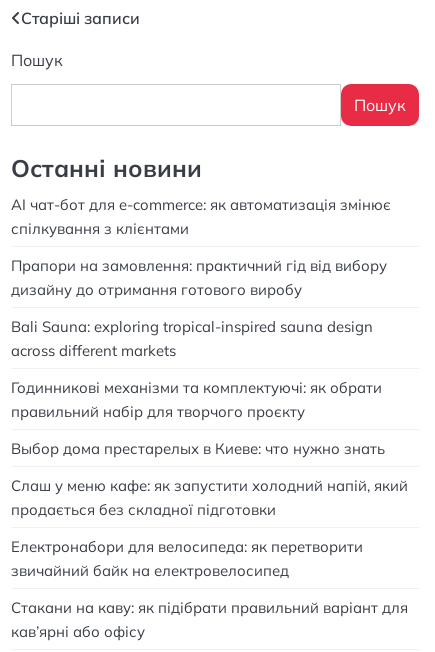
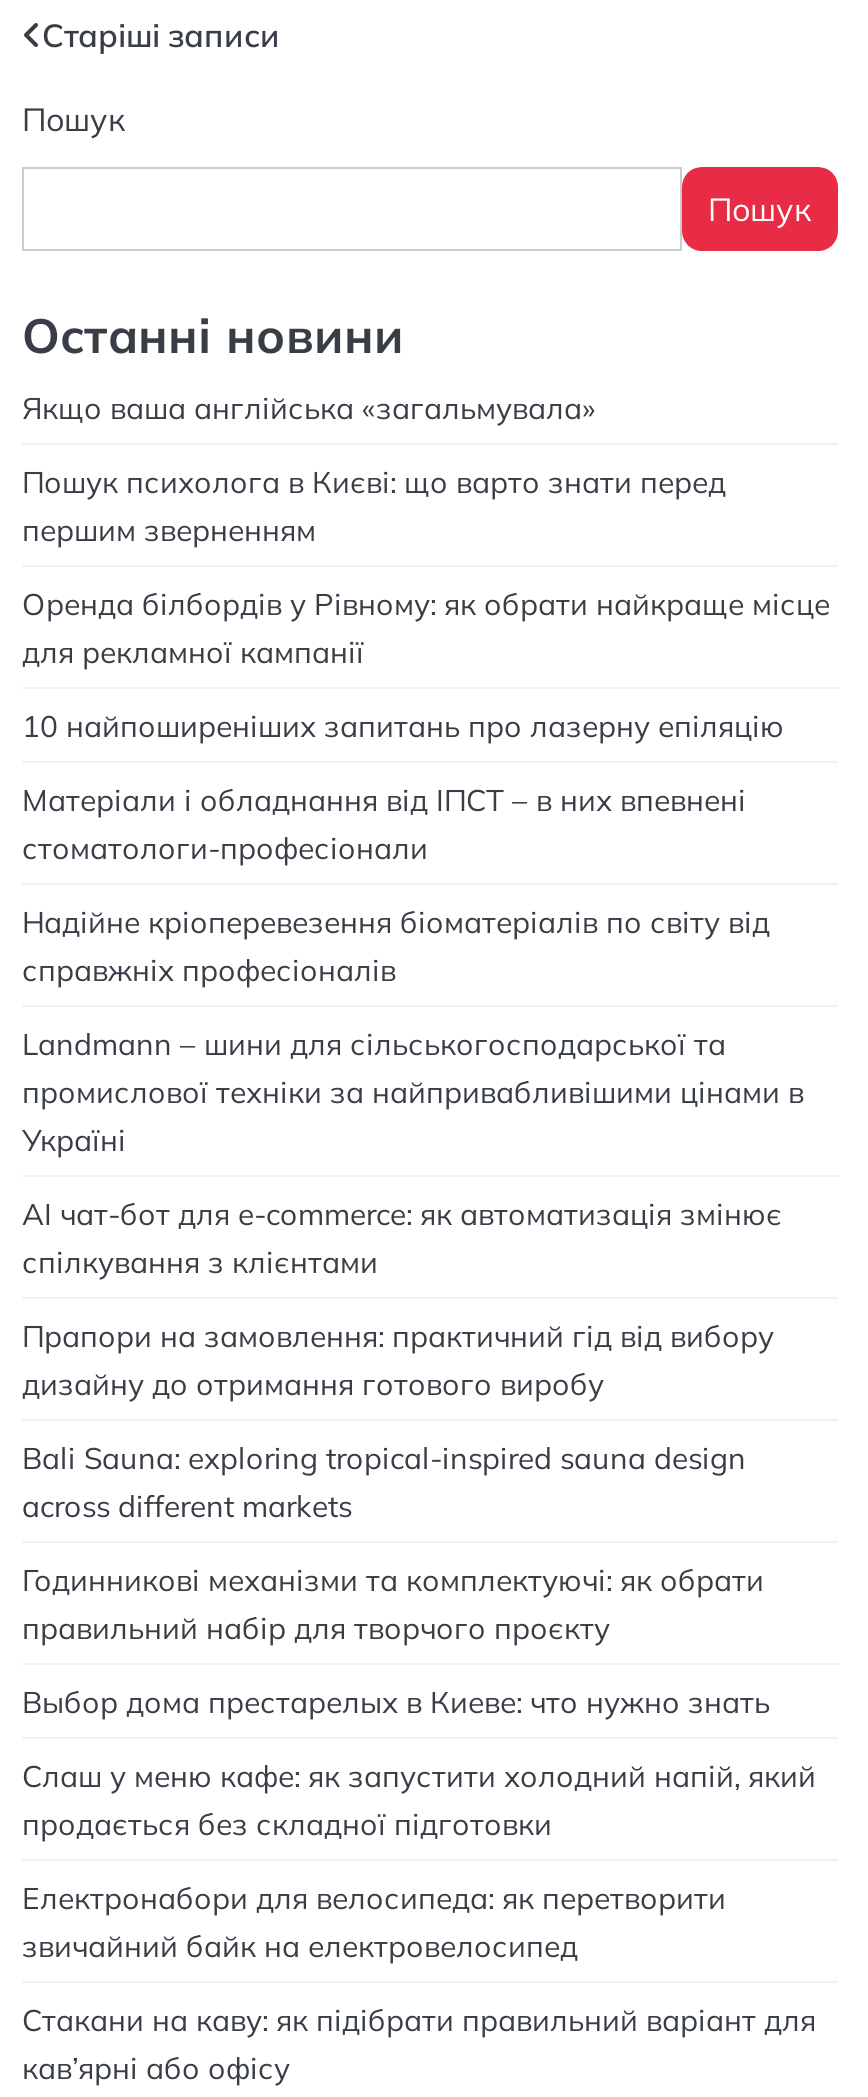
none -> [22,389,830,1159] Якщо ваша англійська «загальмувала» | Пошук психолога в Києві: що варто знати перед | першим зверненням | Оренда білбордів у Рівному: як обрати найкраще місце | для рекламної кампанії | 10 найпоширеніших запитань про лазерну епіляцію | Матеріали і обладнання від ІПСТ – в них впевнені | стоматологи-професіонали | Надійне кріоперевезення біоматеріалів по світу від | справжніх професіоналів | Landmann – шини для сільськогосподарської та | промислової техніки за найпривабливішими цінами в | Україні

